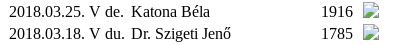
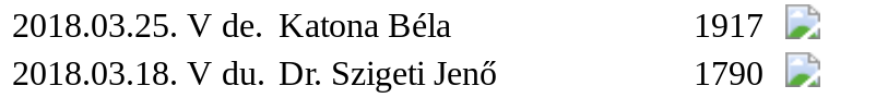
[321,3,353,20] 1916 -> [694,6,763,43] 1917
[321,25,353,42] 1785 -> [694,54,763,91] 1790

